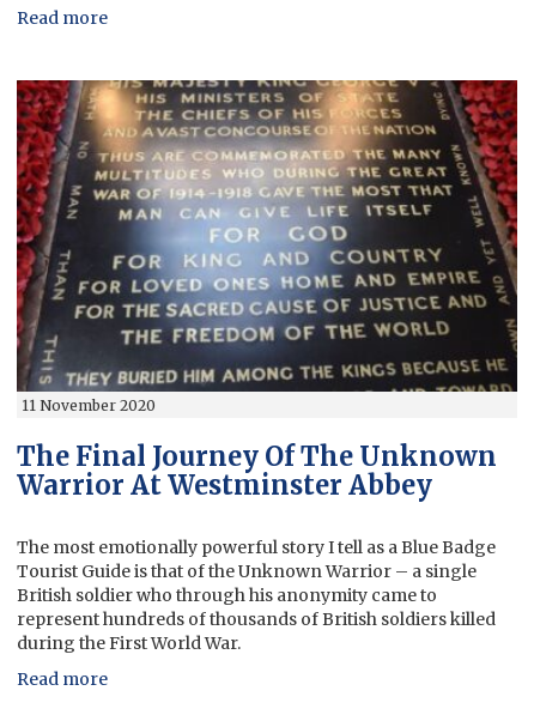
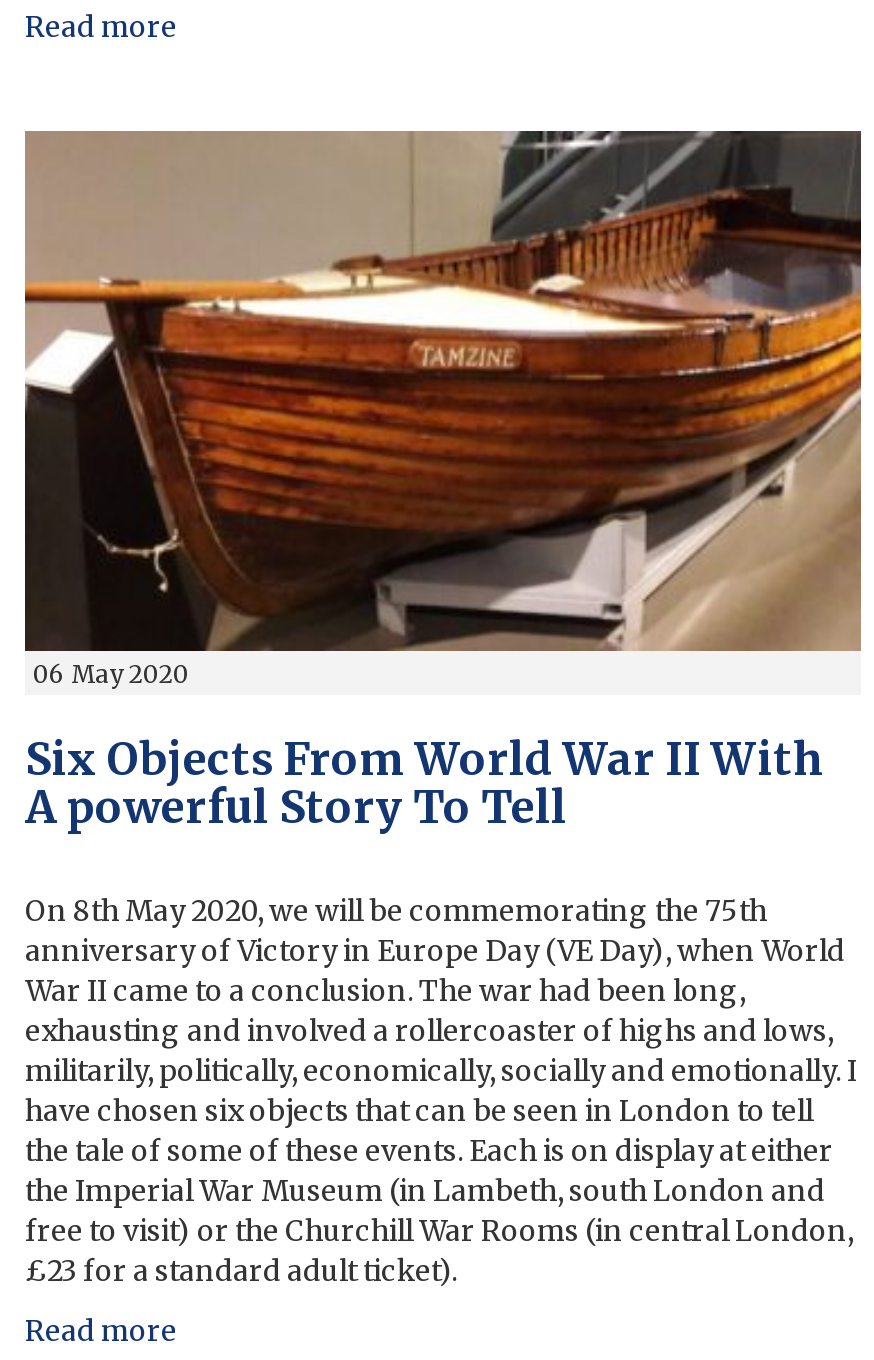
[16,79,518,415] [image] | 11 November 2020 -> [23,129,863,689] [image] | 06 May 2020
[17,440,497,502] The Final Journey Of The Unknown | Warrior At Westminster Abbey -> [25,731,825,835] Six Objects From World War II With | A powerful Story To Tell
[17,537,496,654] The most emotionally powerful story I tell as a Blue Badge | Tourist Guide is that of the Unknown Warrior – a single | British soldier who through his anonymity came to | represent hundreds of thousands of British soldiers killed | during the First World War. -> [25,893,857,1289] On 8th May 2020, we will be commemorating the 75th | anniversary of Victory in Europe Day (VE Day), when World | War II came to a conclusion. The war had been long, | exhausting and involved a rollercoaster of highs and lows, | militarily, politically, economically, socially and emotionally. I | have chosen six objects that can be seen in London to tell | the tale of some of these events. Each is on display at either | the Imperial War Museum (in Lambeth, south London and | free to visit) or the Churchill War Rooms (in central London, | £23 for a standard adult ticket).

